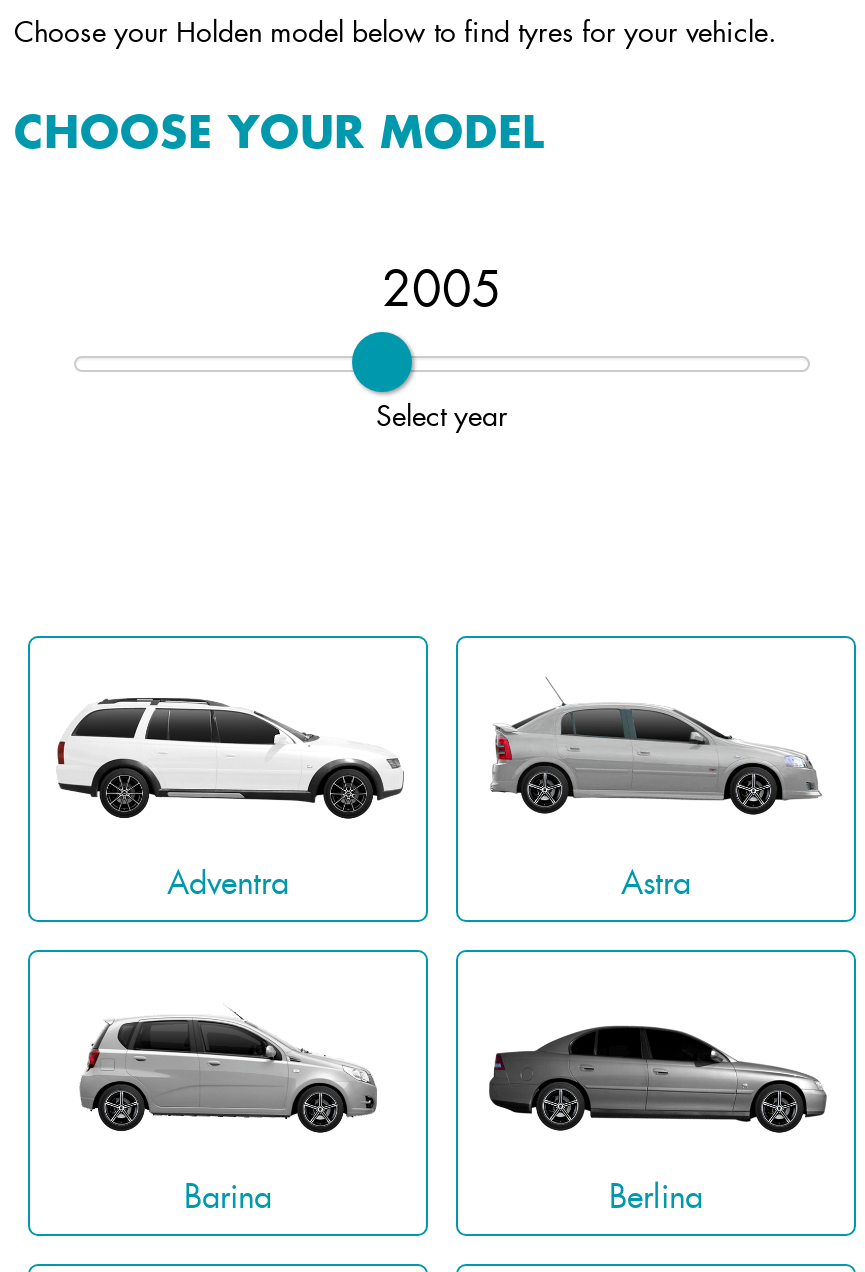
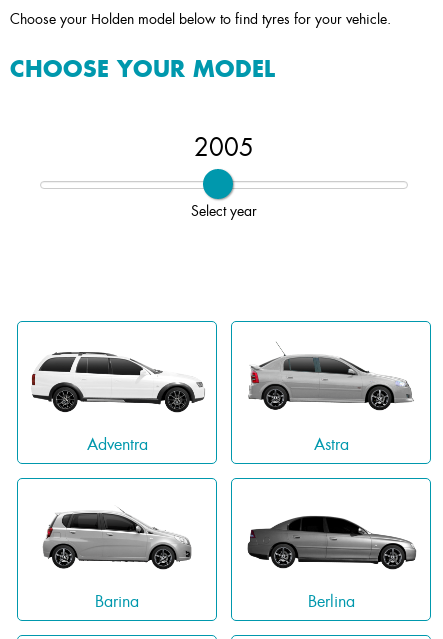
[350,330,462,394] [image] -> [179,168,235,200] [image]

